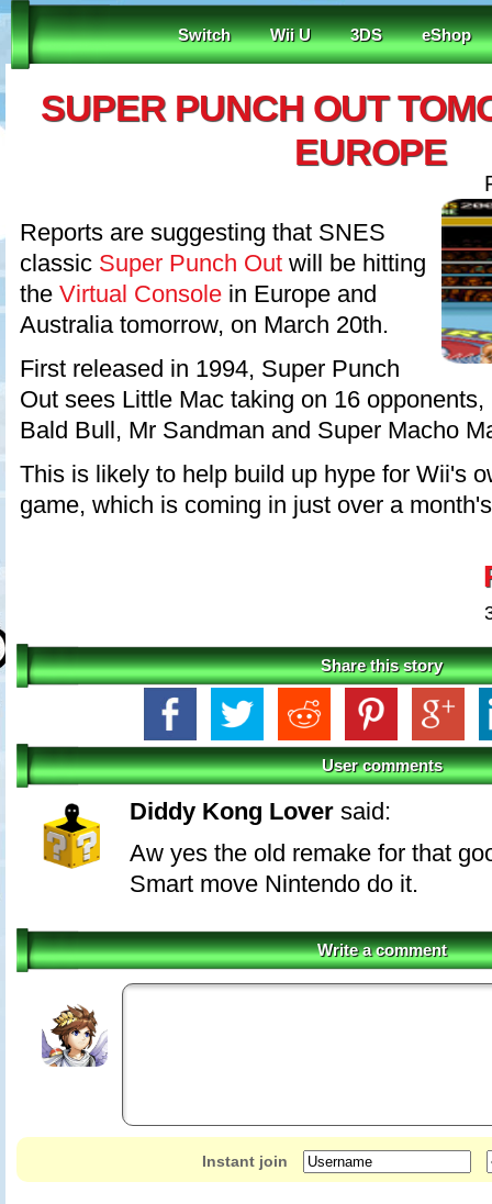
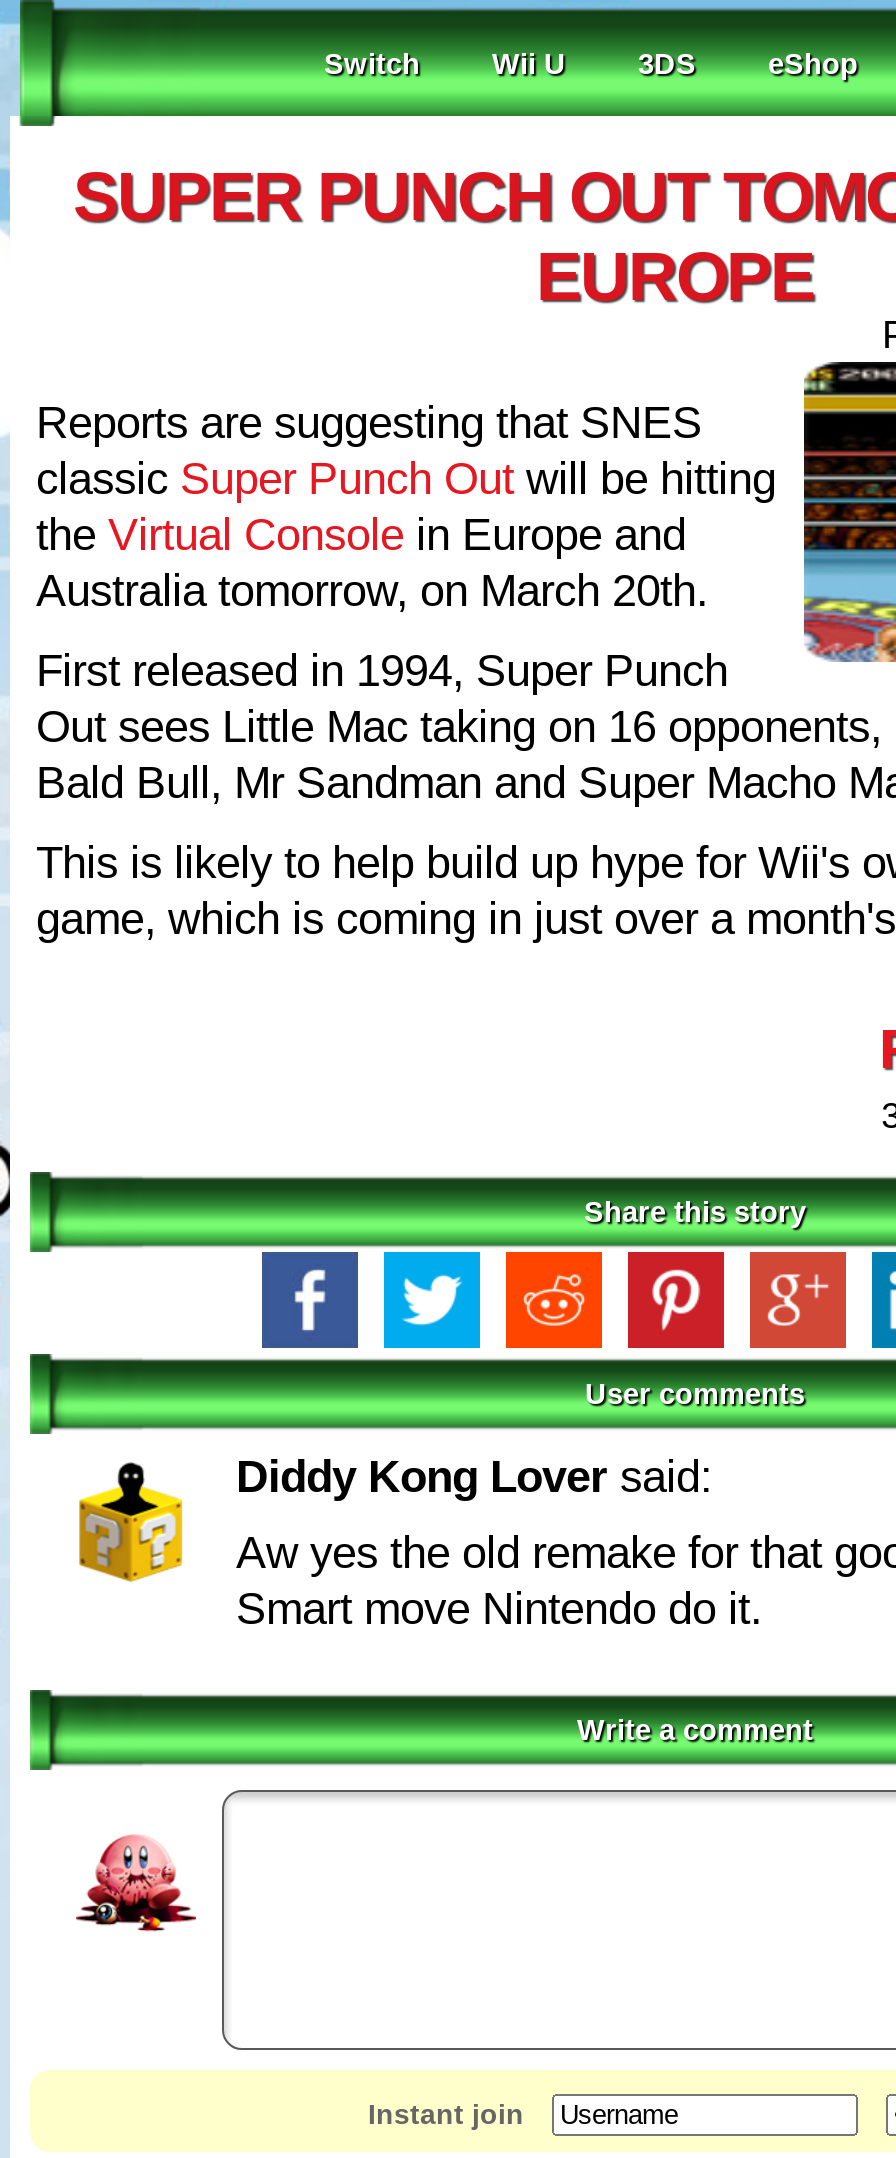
[41,1004,108,1068] [image] -> [76,1832,196,1942] [image]

